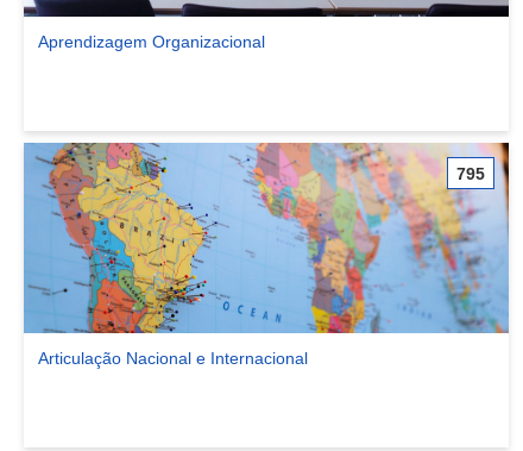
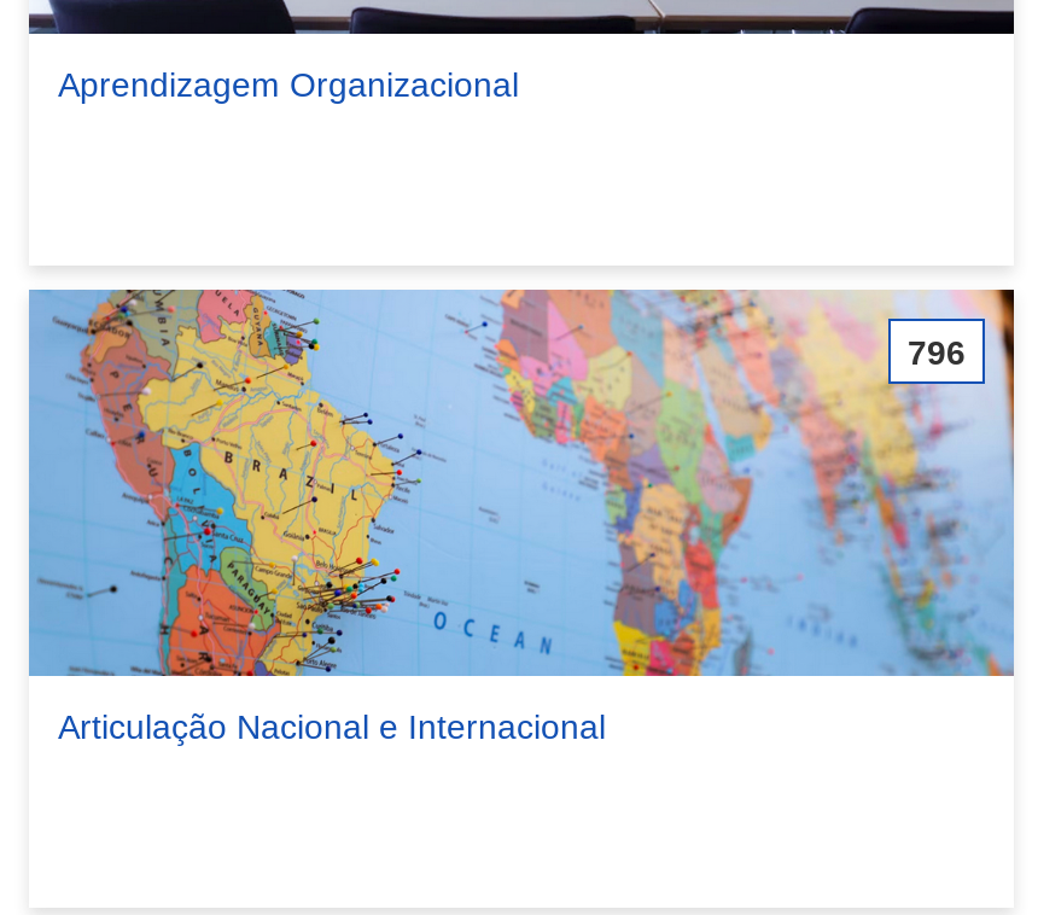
[456,164,485,183] 795 -> [908,332,966,371] 796

